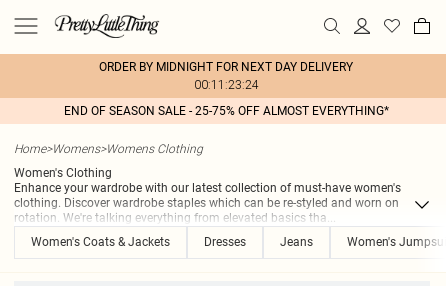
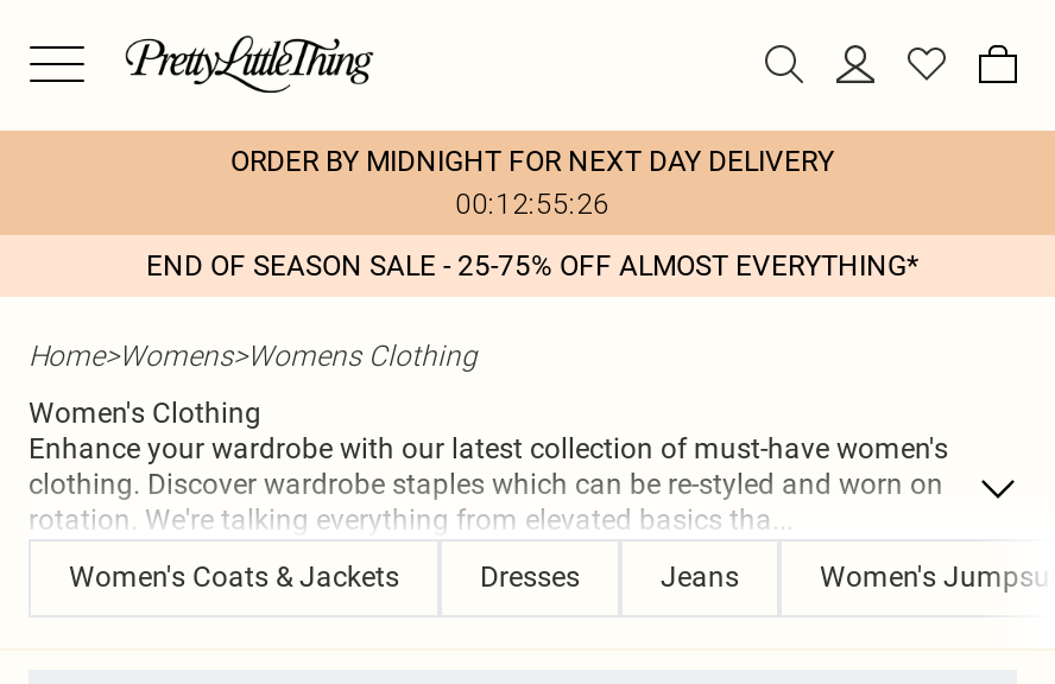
[193,77,258,92] 00:11:23:24 -> [455,185,609,221] 00:12:55:26

